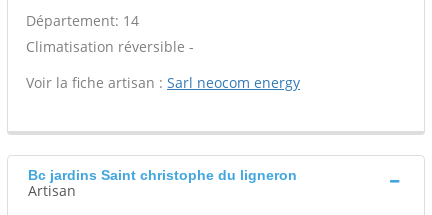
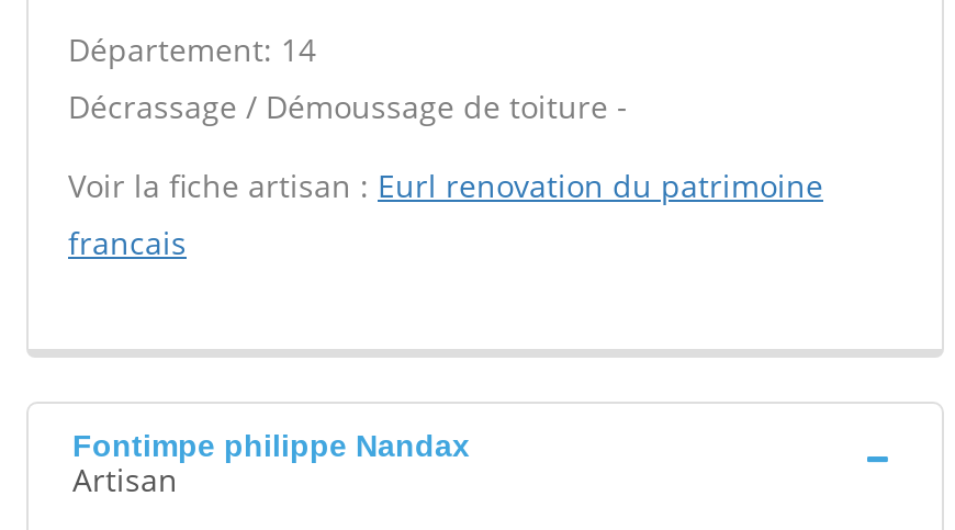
[26,37,194,56] Climatisation réversible - -> [68,86,628,127] Décrassage / Démoussage de toiture -
[26,73,300,92] Voir la fiche artisan : Sarl neocom energy -> [68,165,823,263] Voir la fiche artisan : Eurl renovation du patrimoine | francais
[28,167,297,183] Bc jardins Saint christophe du ligneron -> [72,428,470,463] Fontimpe philippe Nandax

